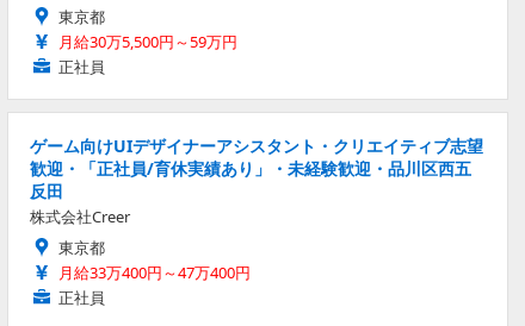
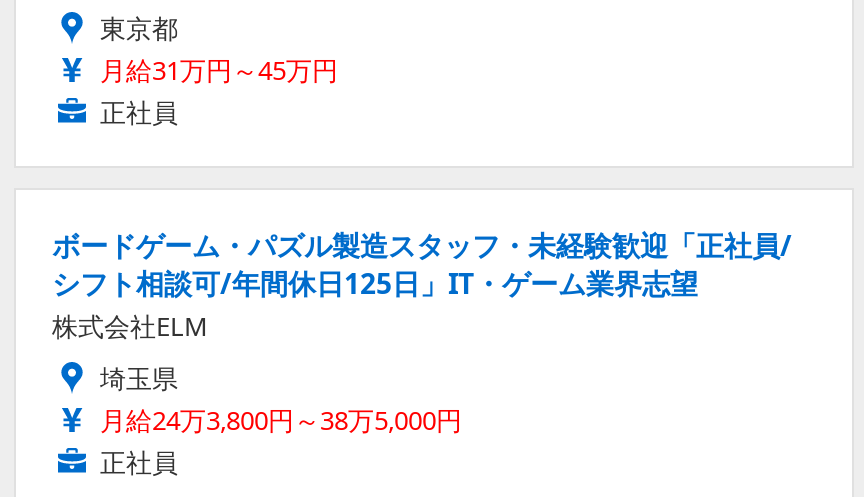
[58,31,237,53] 月給30万5,500円～59万円 -> [100,53,338,89] 月給31万円～45万円
[30,135,483,284] ゲーム向けUIデザイナーアシスタント・クリエイティブ志望 | 歓迎・「正社員/育休実績あり」・未経験歓迎・品川区西五 | 反田 | 株式会社Creer | 東京都 | 月給33万400円～47万400円 -> [52,227,792,439] ボードゲーム・パズル製造スタッフ・未経験歓迎「正社員/ | シフト相談可/年間休日125日」IT・ゲーム業界志望 | 株式会社ELM | 埼玉県 | 月給24万3,800円～38万5,000円

